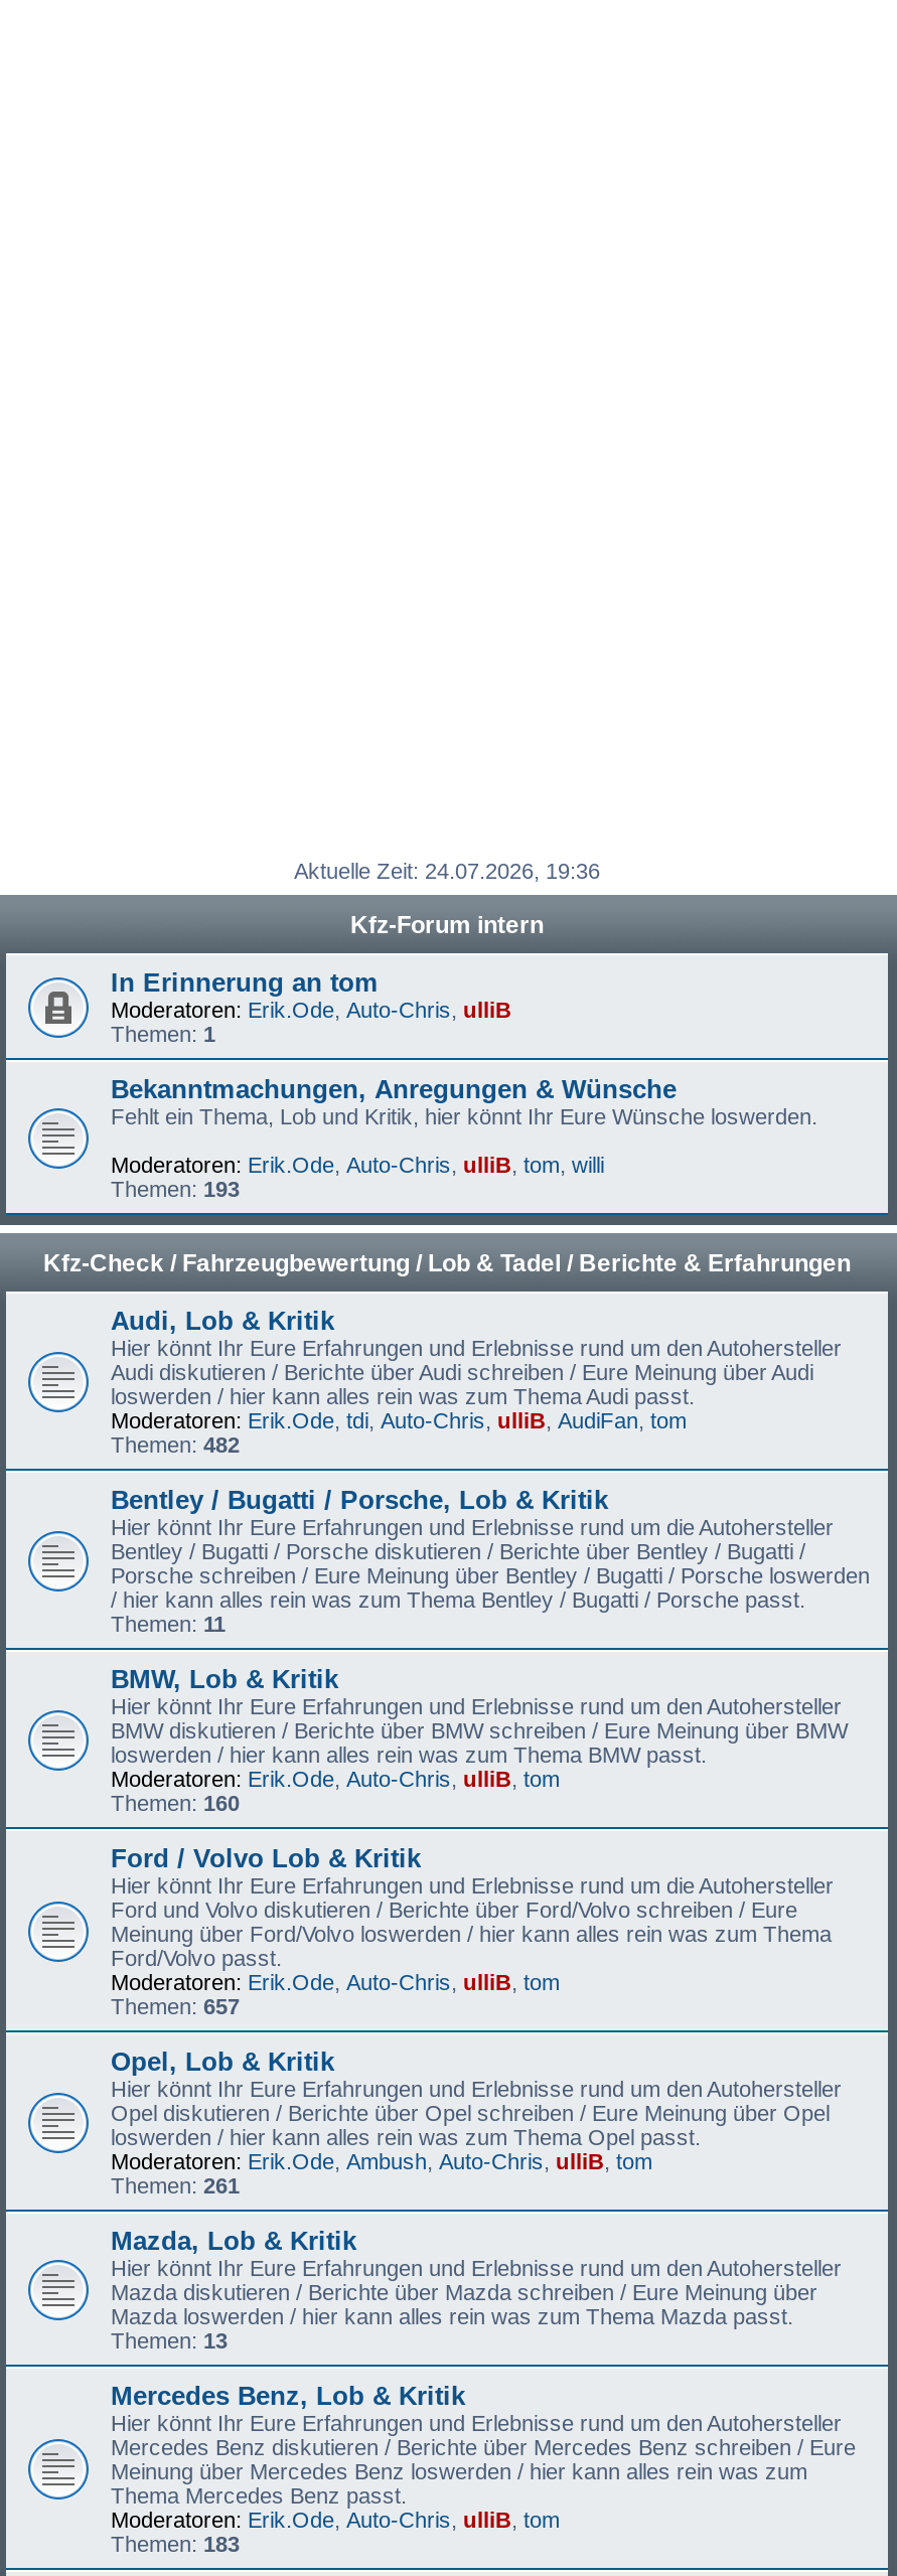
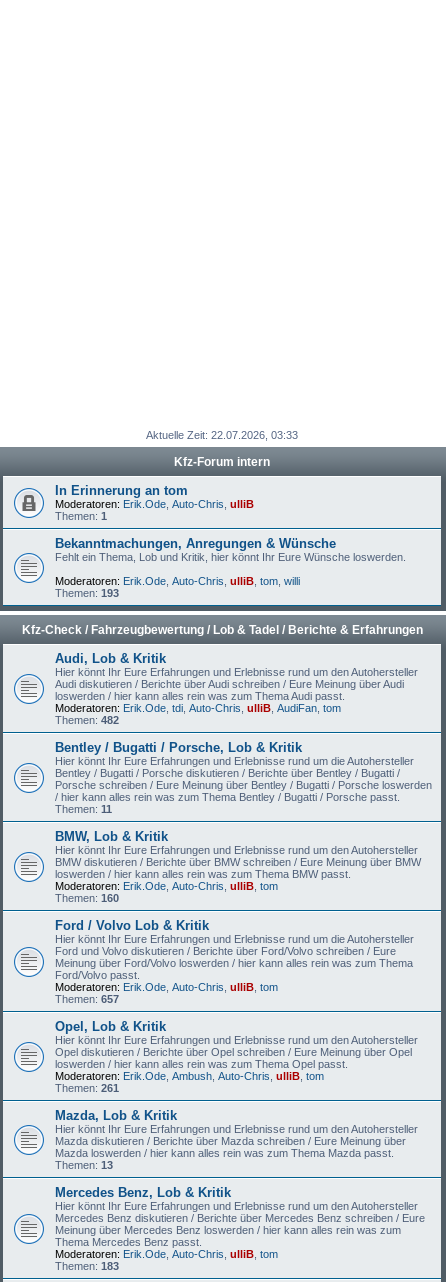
[294,859,600,883] Aktuelle Zeit: 24.07.2026, 19:36 -> [146,429,298,441] Aktuelle Zeit: 22.07.2026, 03:33

